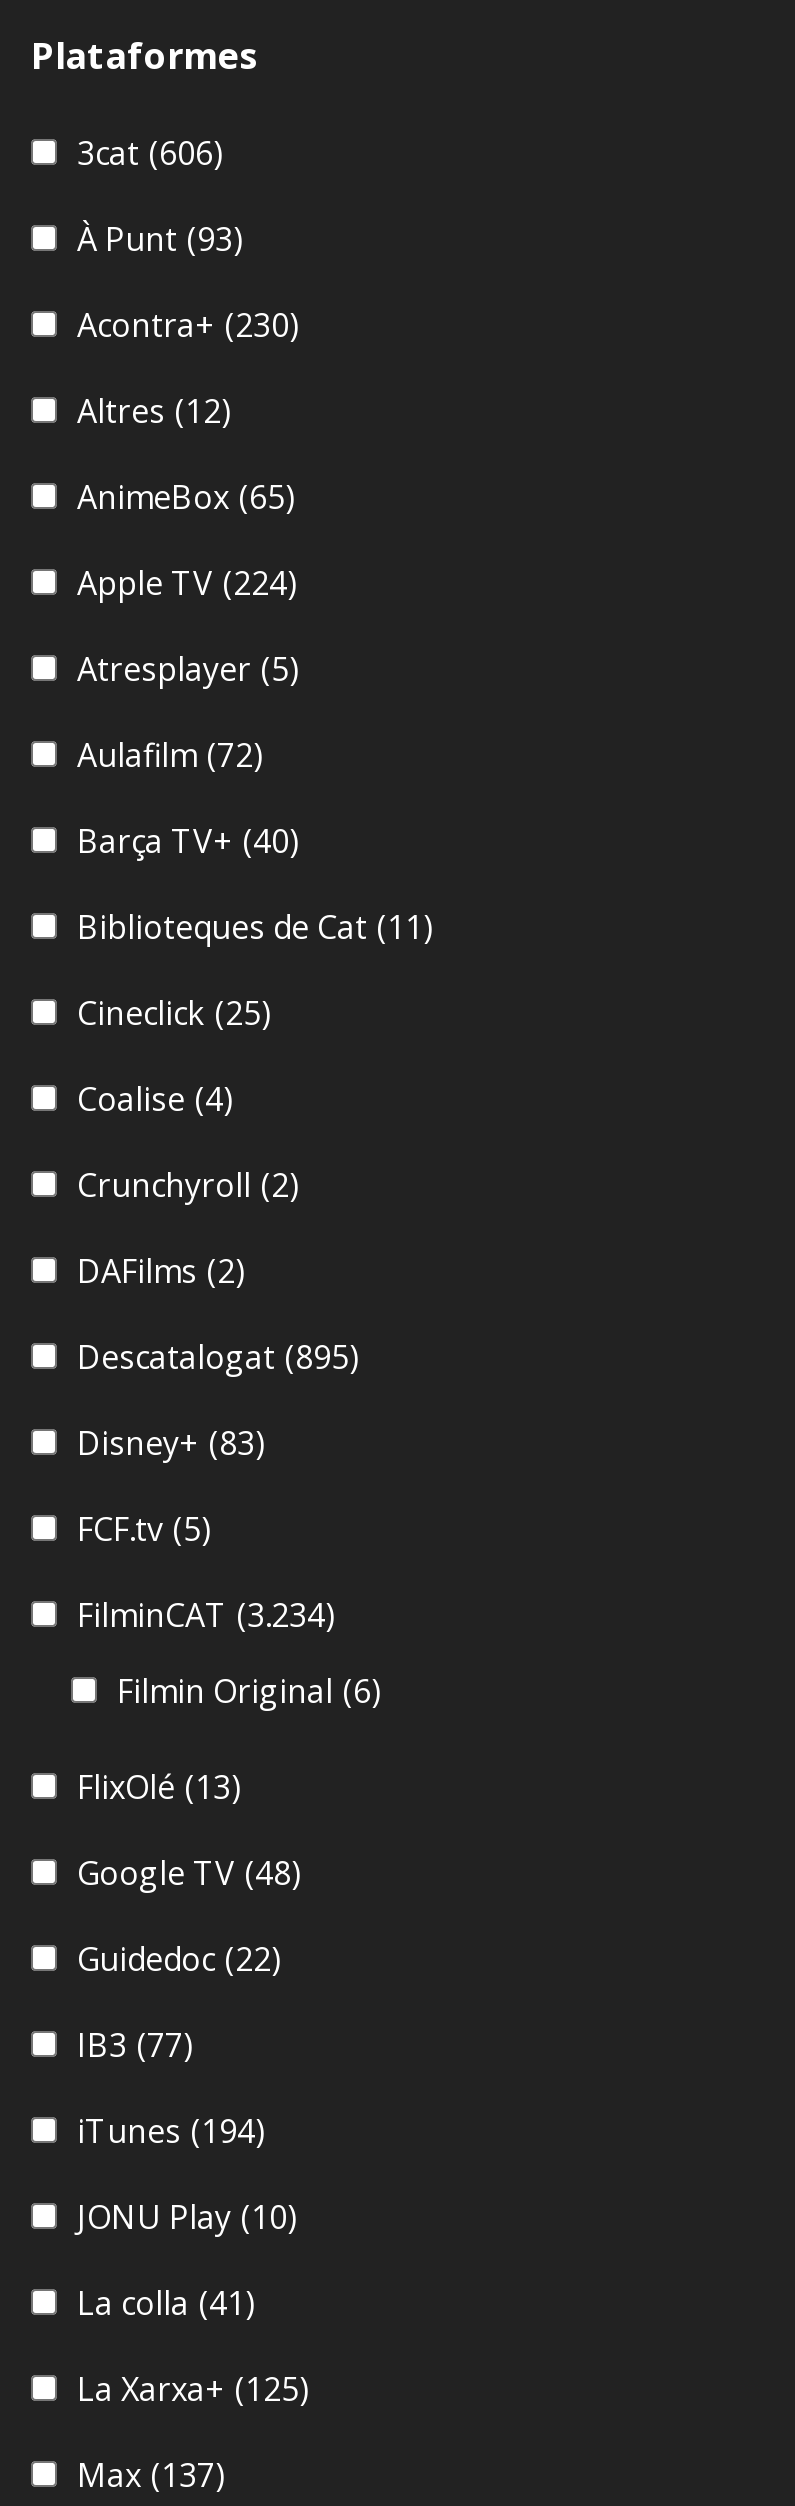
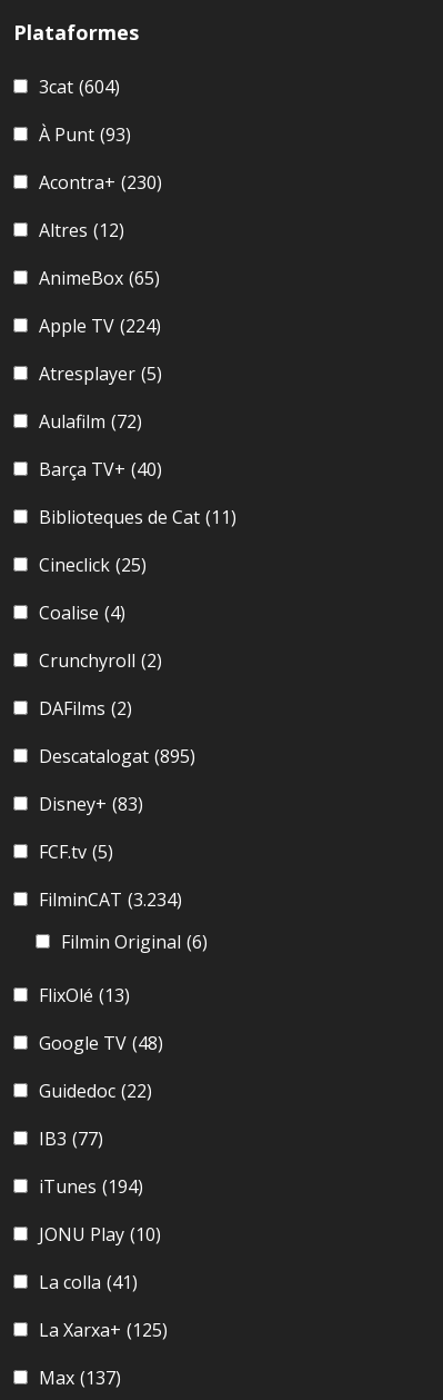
[77,131,223,175] 3cat (606) -> [39,75,120,99] 3cat (604)

